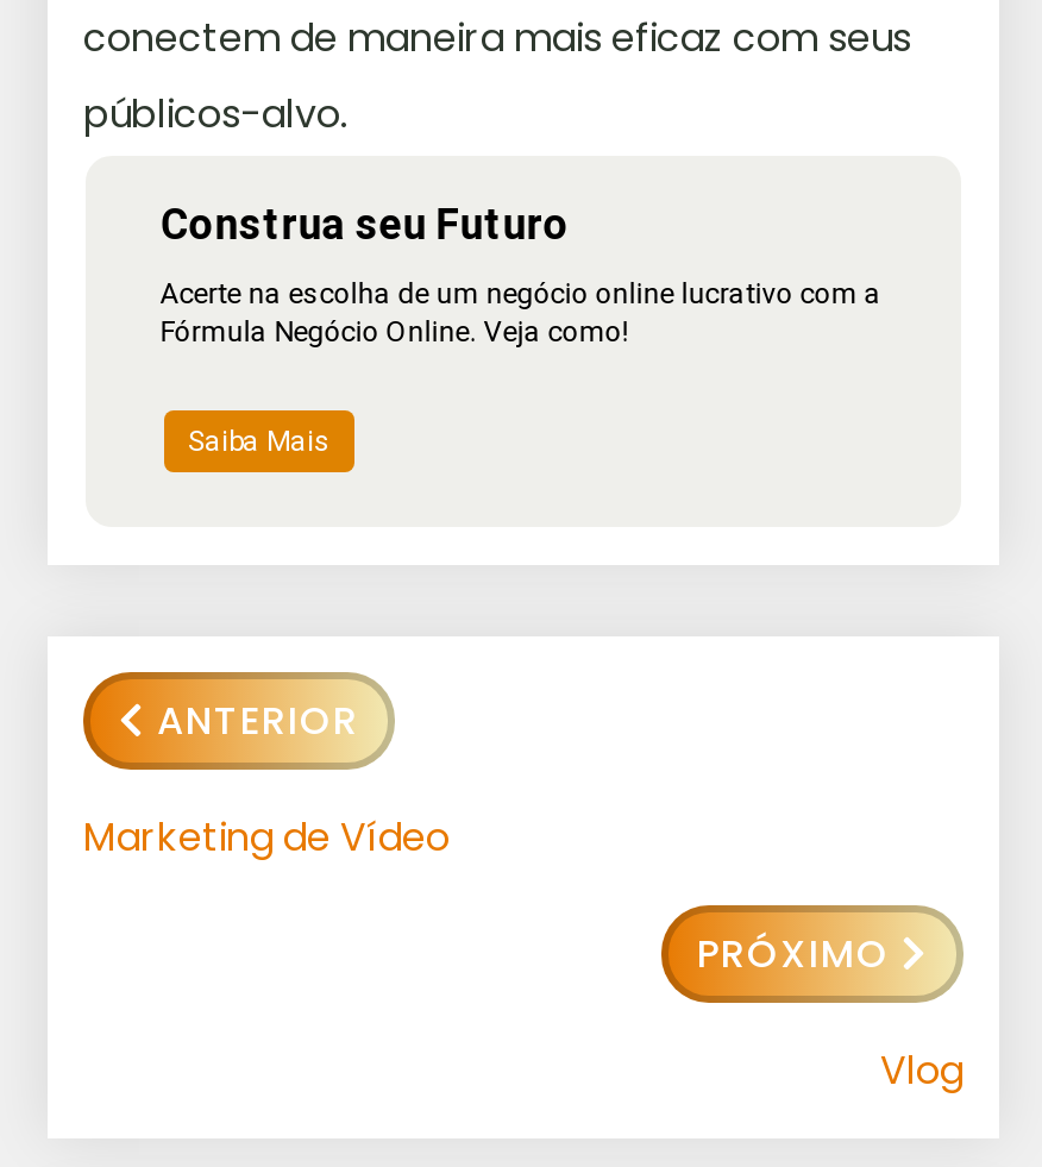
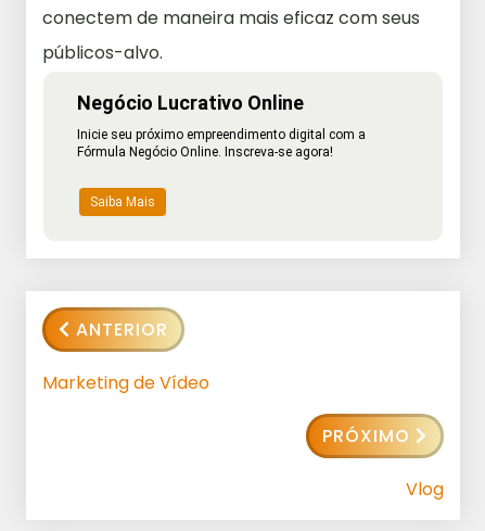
[160,199,569,249] Construa seu Futuro -> [77,91,304,114] Negócio Lucrativo Online
[160,277,881,349] Acerte na escolha de um negócio online lucrativo com a | Fórmula Negócio Online. Veja como! -> [77,127,366,160] Inicie seu próximo empreendimento digital com a | Fórmula Negócio Online. Inscreva-se agora!

